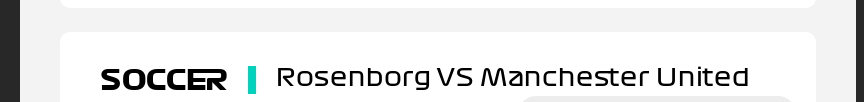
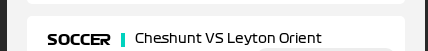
[276,66,750,90] Rosenborg VS Manchester United -> [135,33,322,45] Cheshunt VS Leyton Orient

